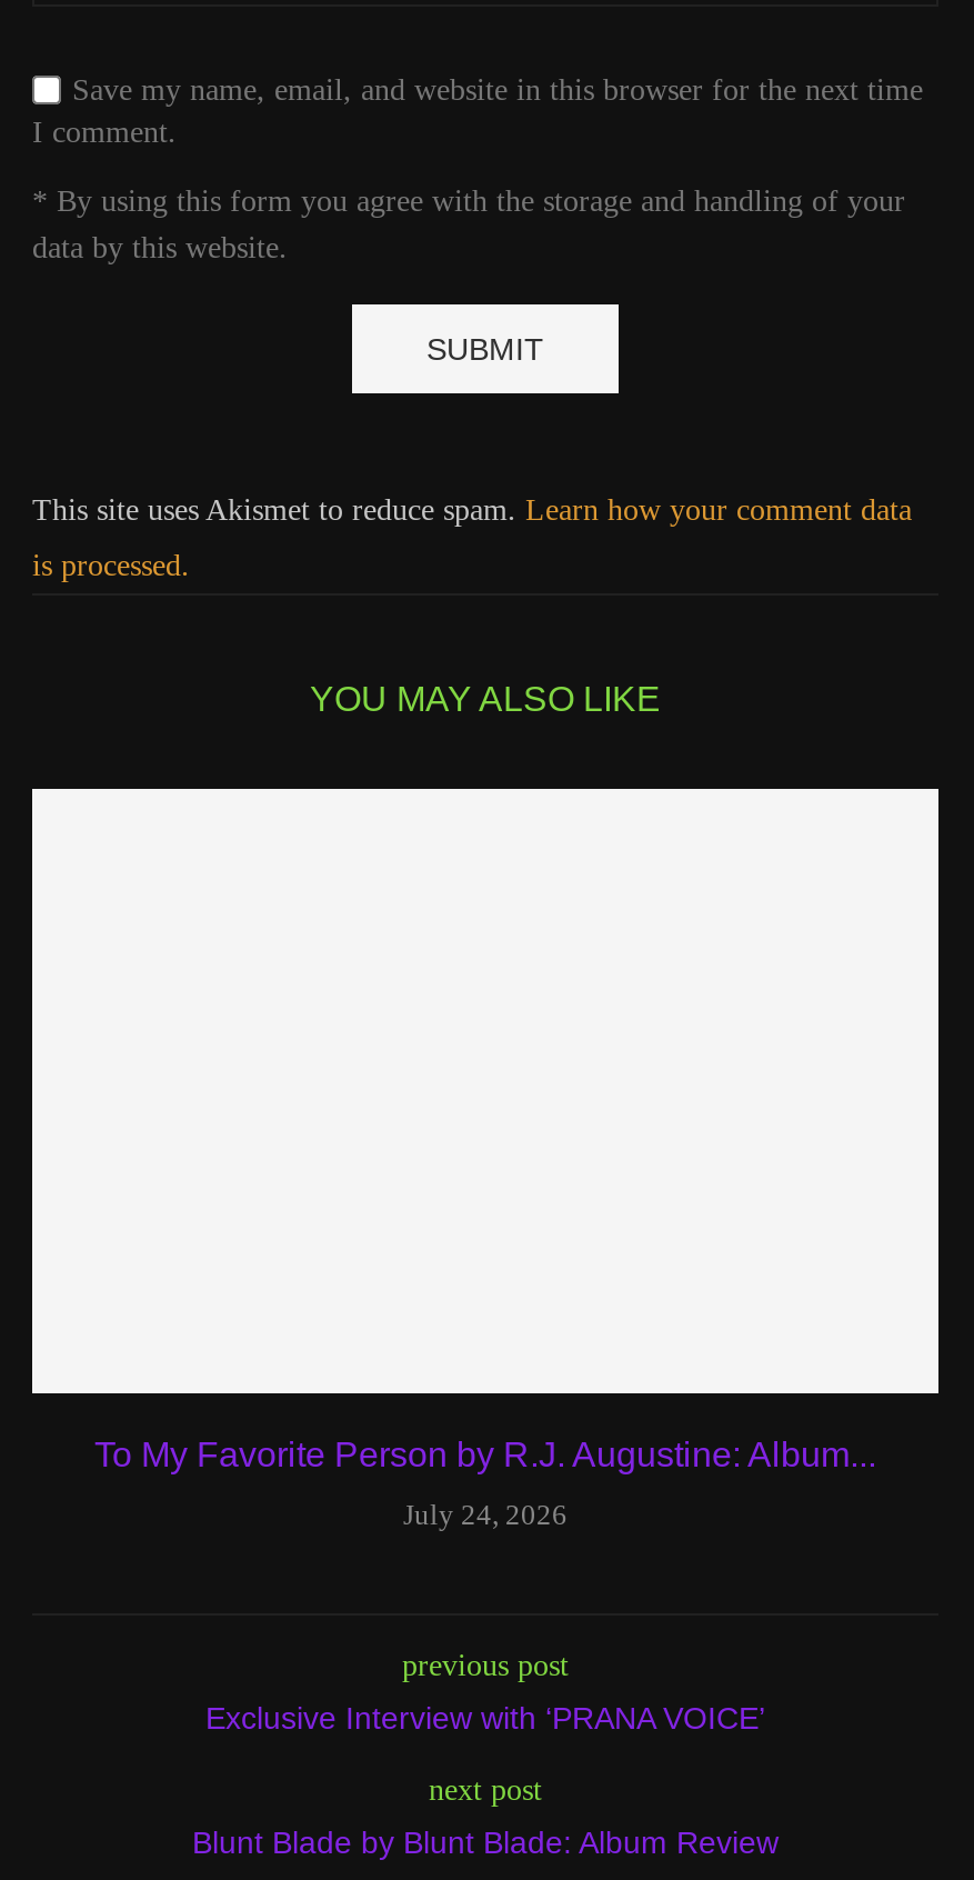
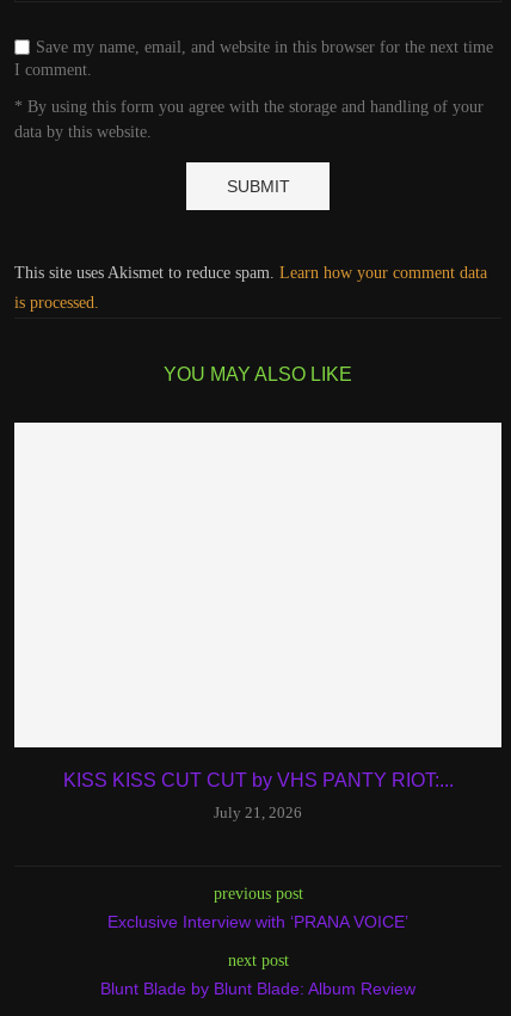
[94,1434,876,1472] To My Favorite Person by R.J. Augustine: Album... -> [63,771,453,791] KISS KISS CUT CUT by VHS PANTY RIOT:...
[403,1496,568,1530] July 24, 2026 -> [214,804,302,822] July 21, 2026

